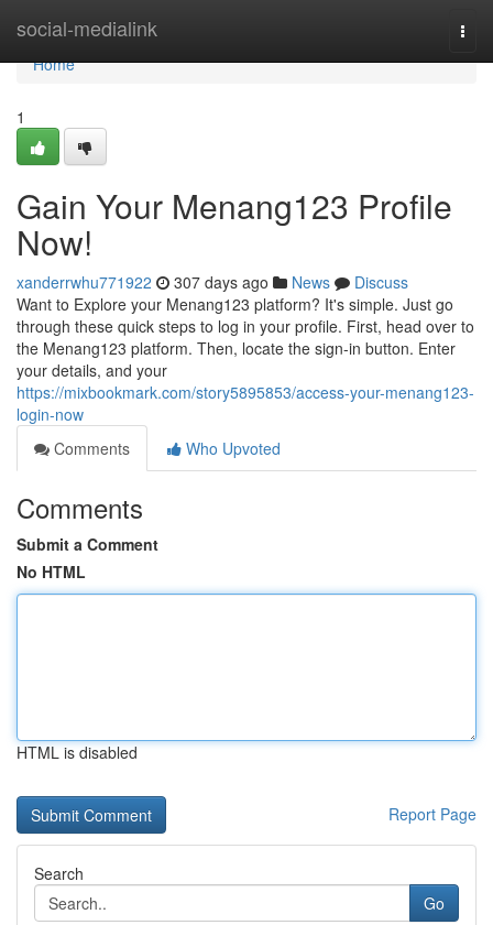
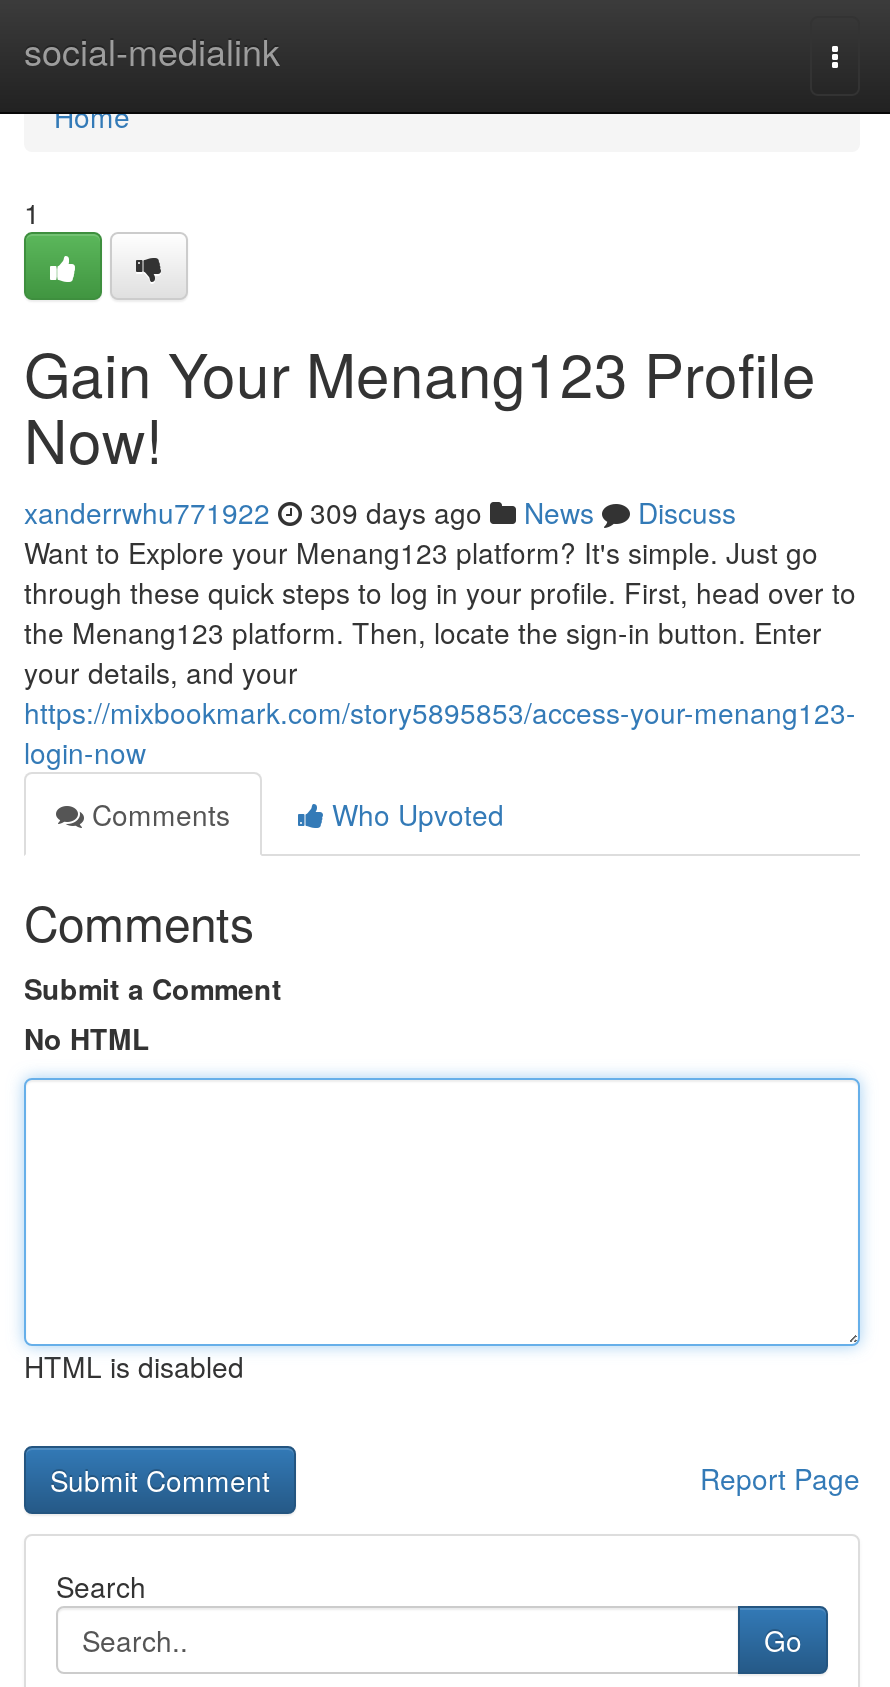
[17,271,408,293] xanderrwhu771922 307 days ago News Discuss -> [24,492,736,532] xanderrwhu771922 309 days ago News Discuss

